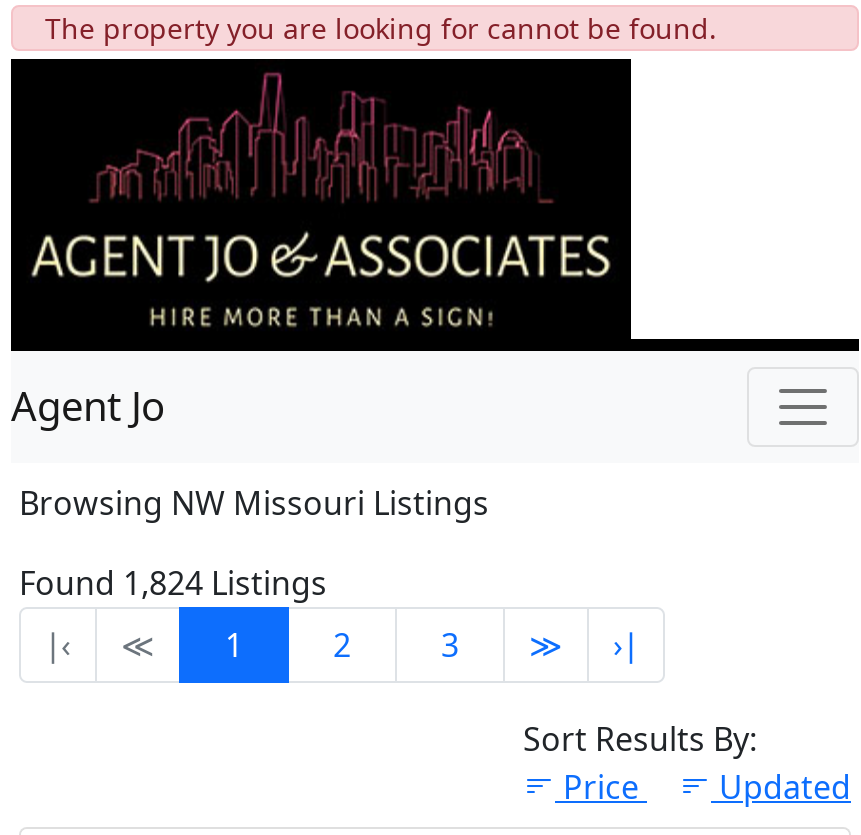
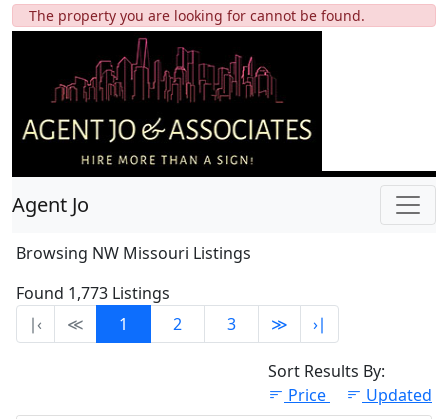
[19,561,327,605] Found 1,824 Listings -> [16,282,170,304] Found 1,773 Listings

